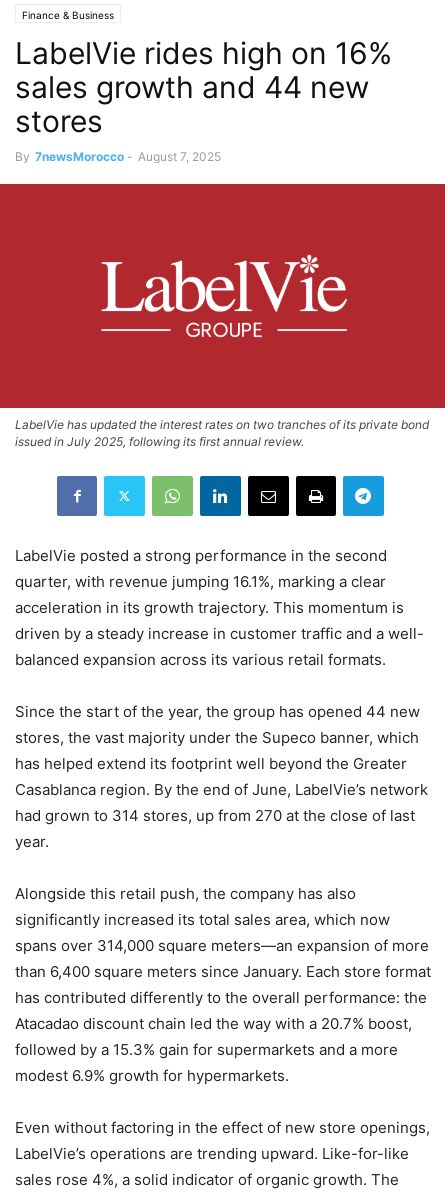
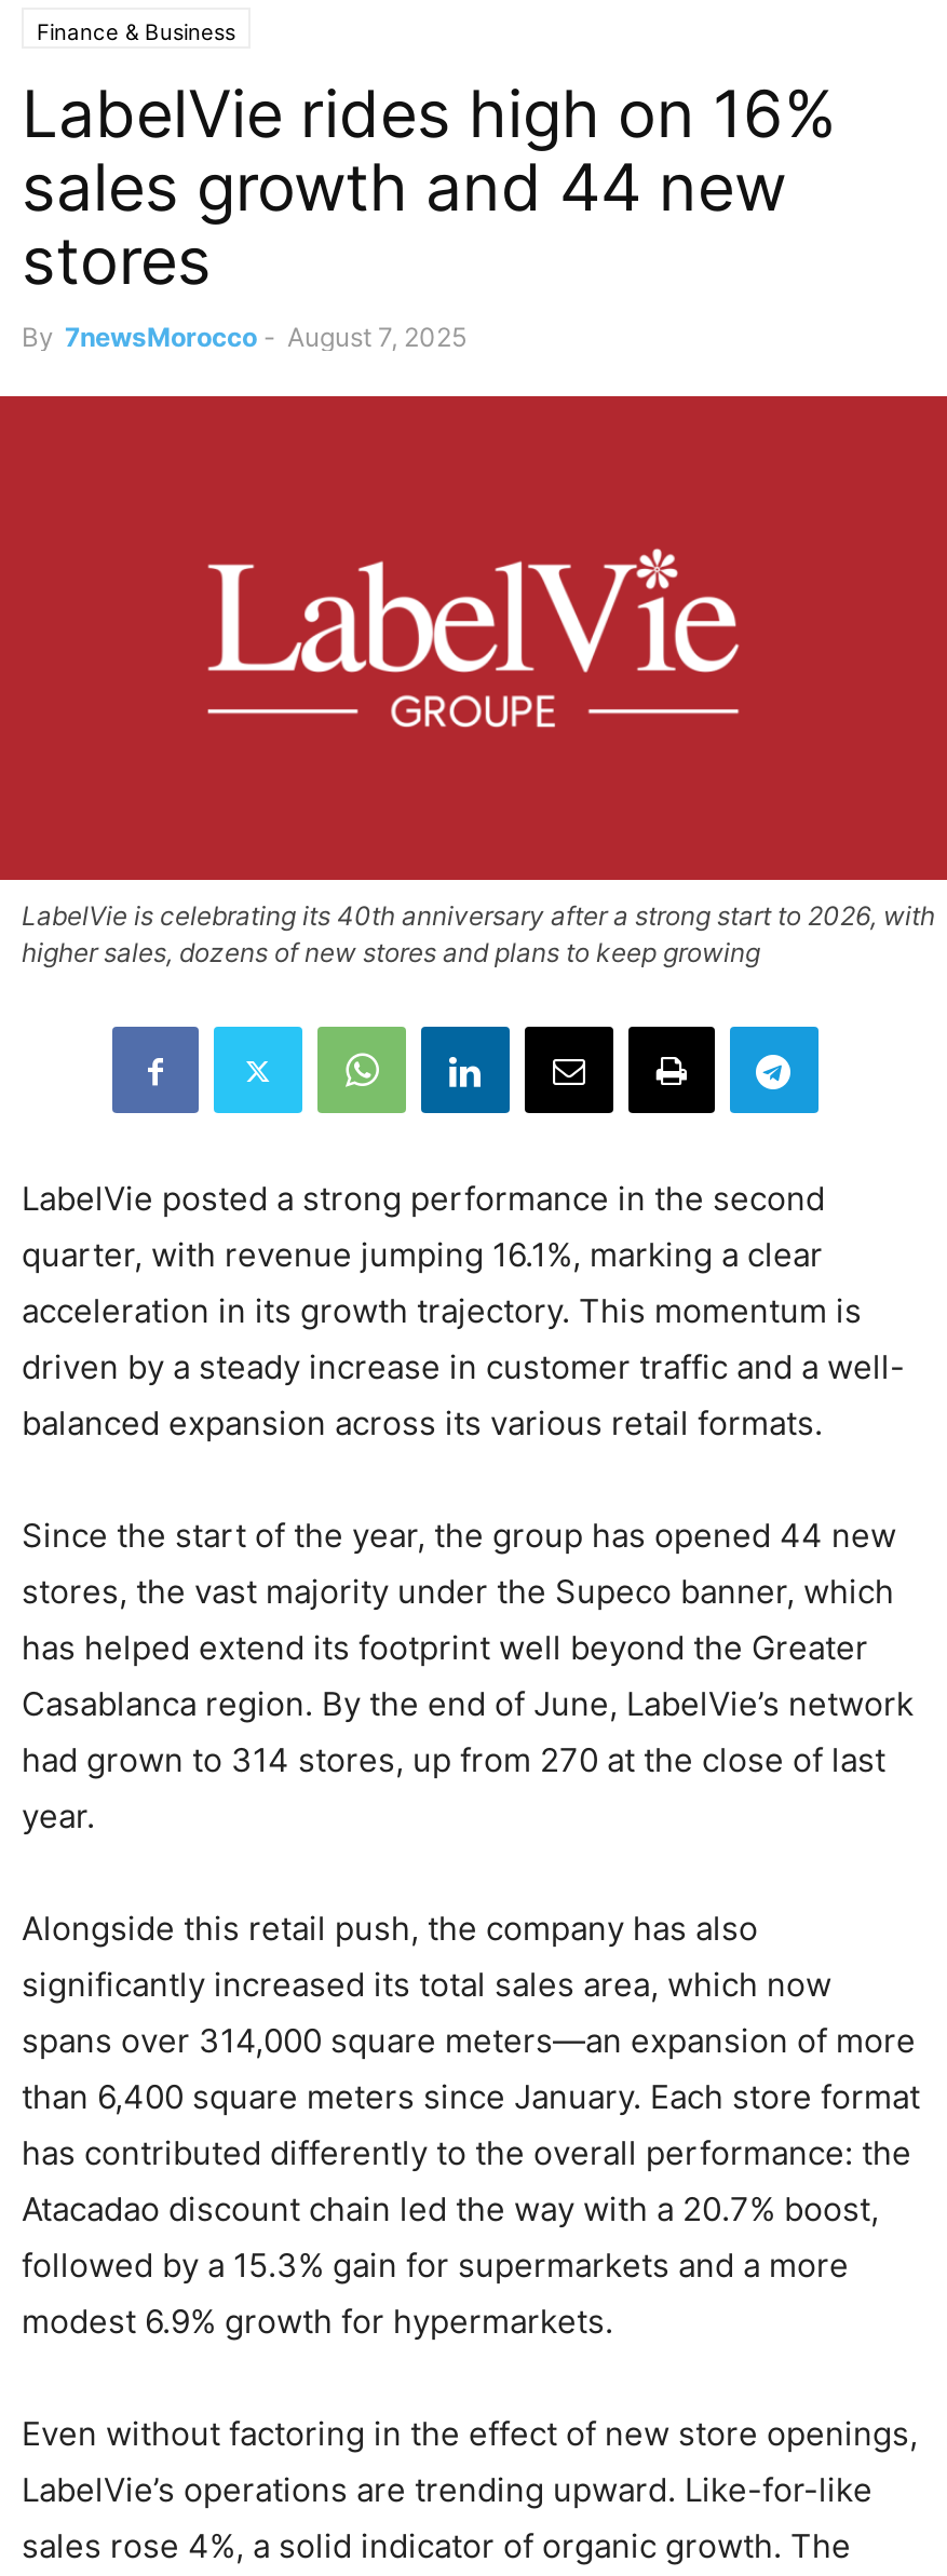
[15,417,429,449] LabelVie has updated the interest rates on two tranches of its private bond | issued in July 2025, following its first annual review. -> [22,899,935,968] LabelVie is celebrating its 40th anniversary after a strong start to 2026, with | higher sales, dozens of new stores and plans to keep growing

